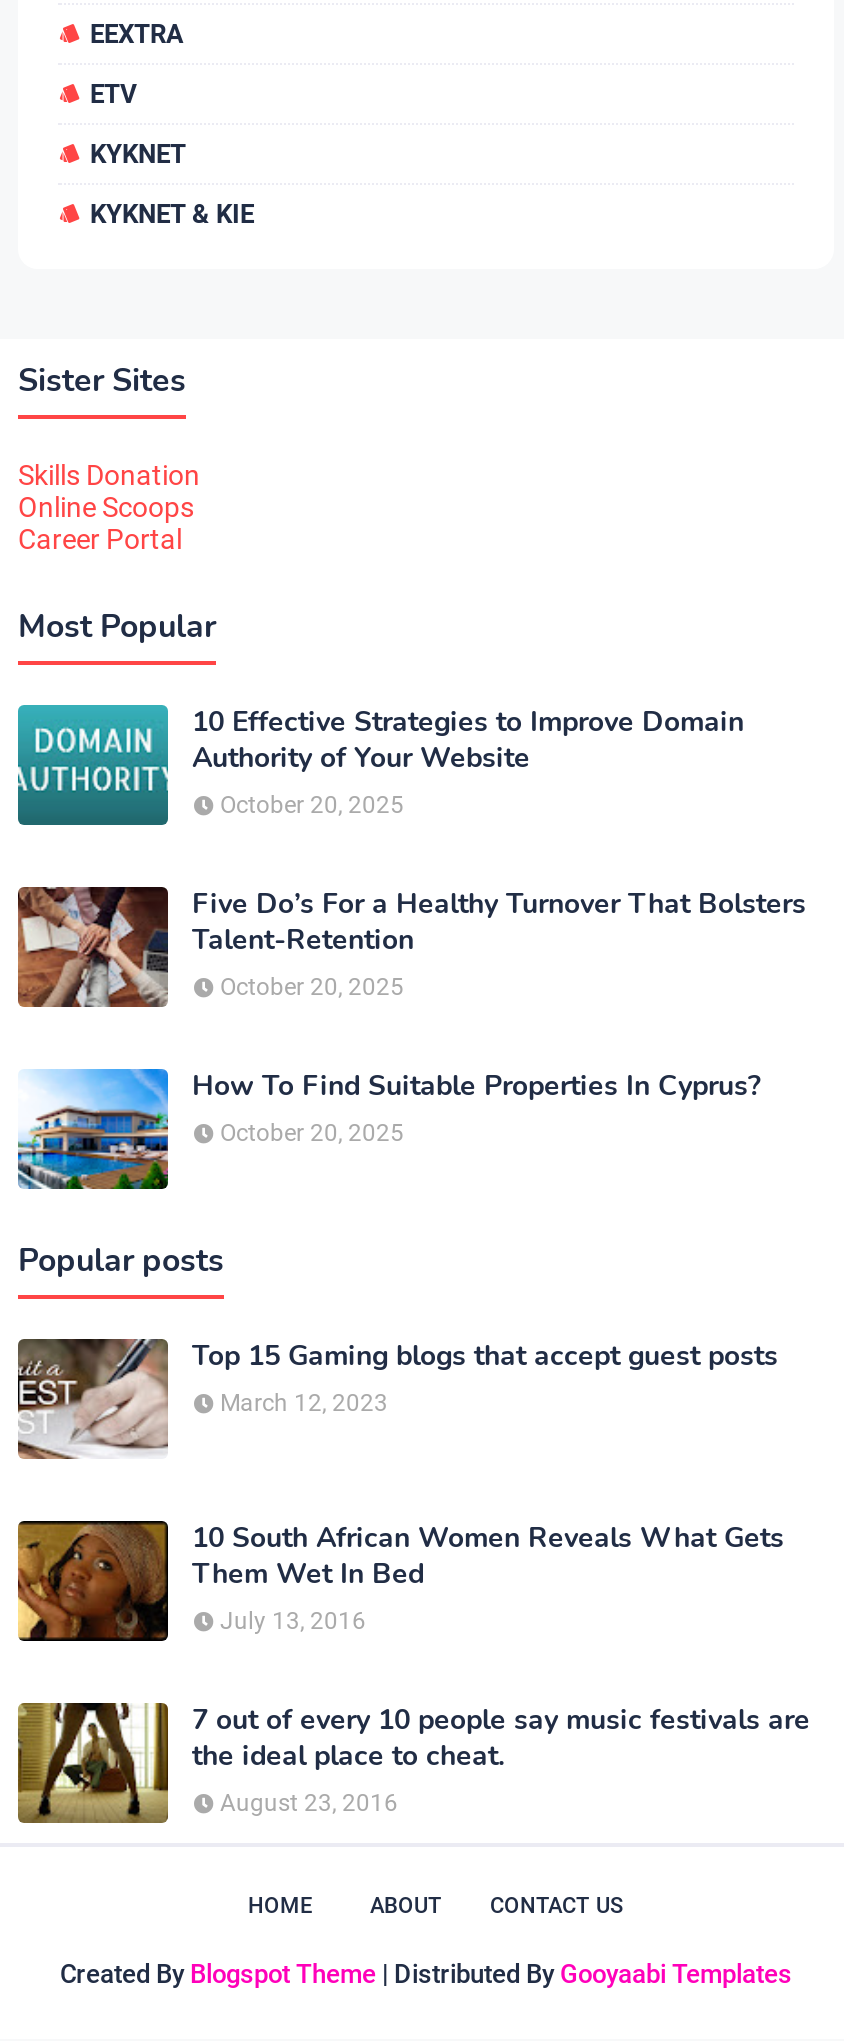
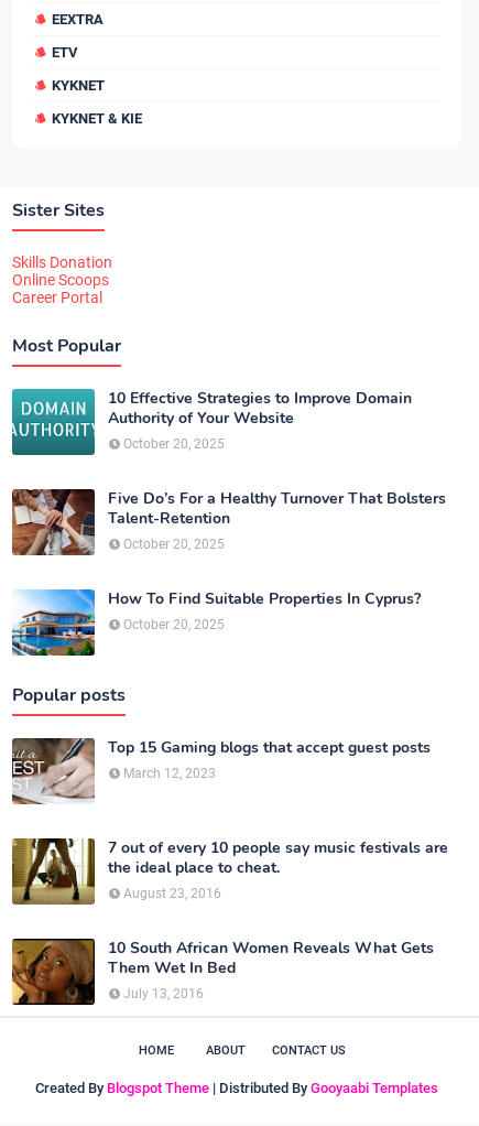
moved [18,1519,784,1643] -> [11,937,434,1006]: [image] | 10 South African Women Reveals What Gets | Them Wet In Bed | July 13, 2016
moved [16,1699,810,1825] -> [11,836,448,906]: [image] | 7 out of every 10 people say music festivals are | the ideal place to cheat. | August 23, 2016

